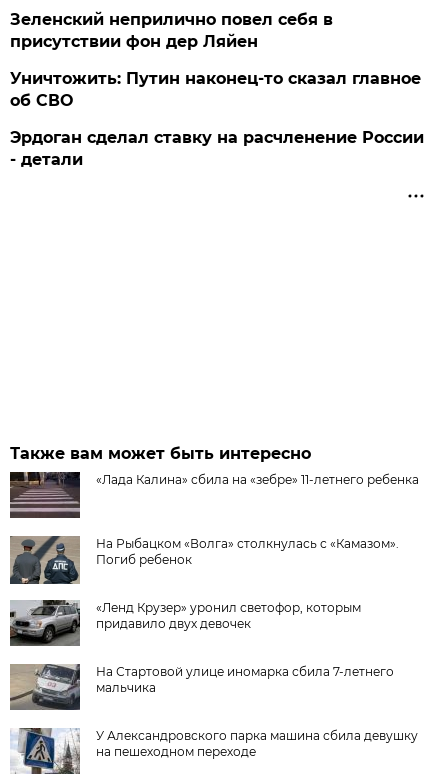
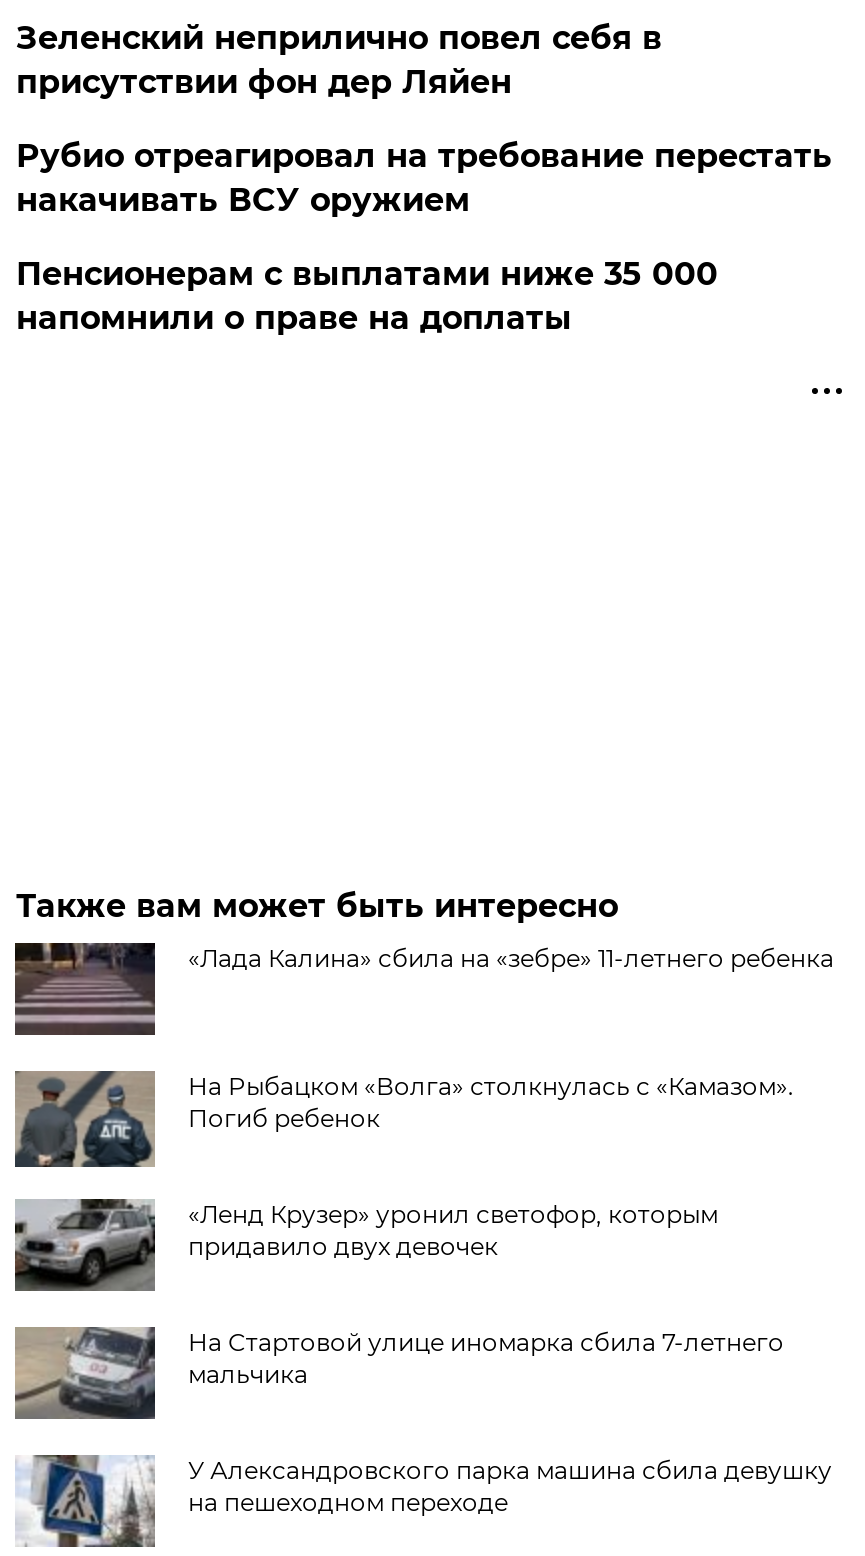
[10,69,421,110] Уничтожить: Путин наконец-то сказал главное | об СВО -> [16,137,832,219] Рубио отреагировал на требование перестать | накачивать ВСУ оружием
[10,128,424,169] Эрдоган сделал ставку на расчленение России | - детали -> [16,255,718,337] Пенсионерам с выплатами ниже 35 000 | напомнили о праве на доплаты

